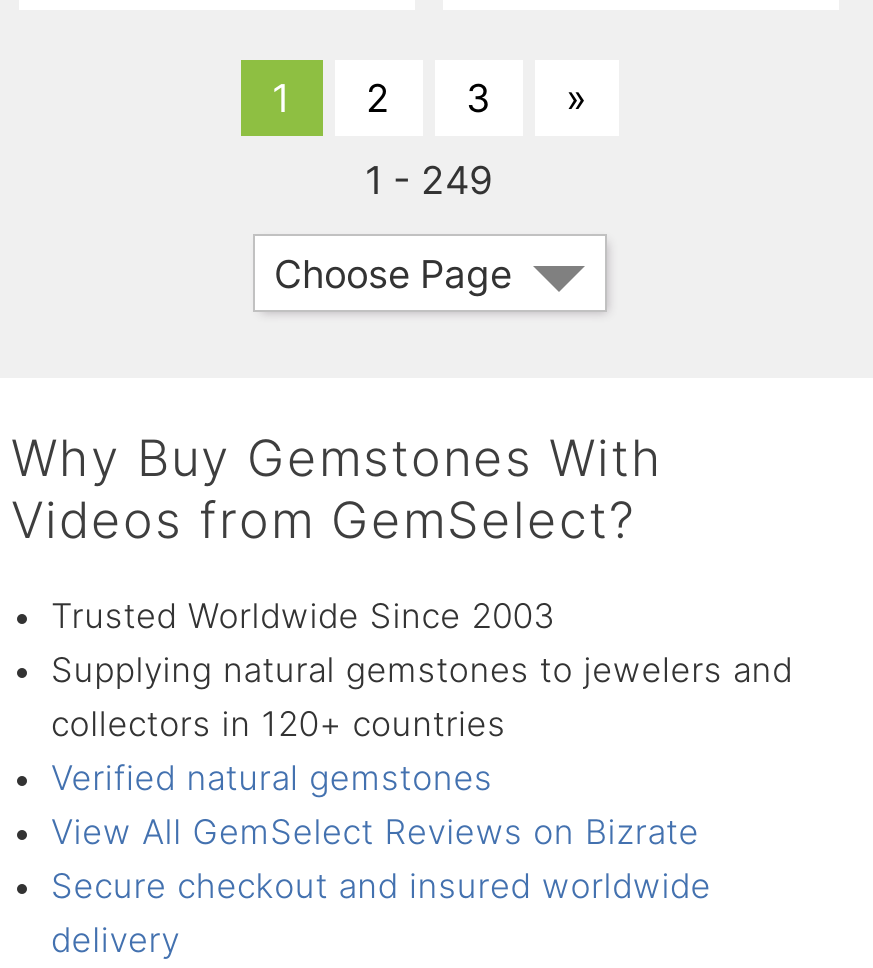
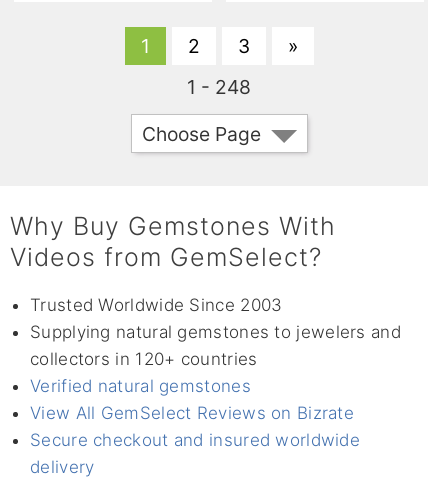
[365,156,493,204] 1 - 249 -> [187,75,251,99] 1 - 248

